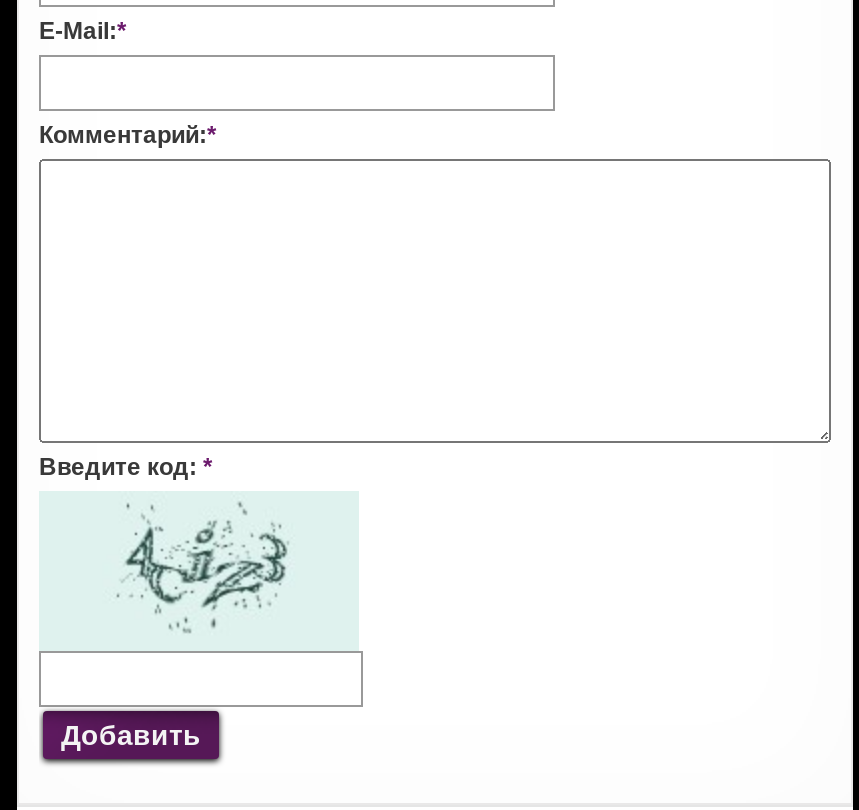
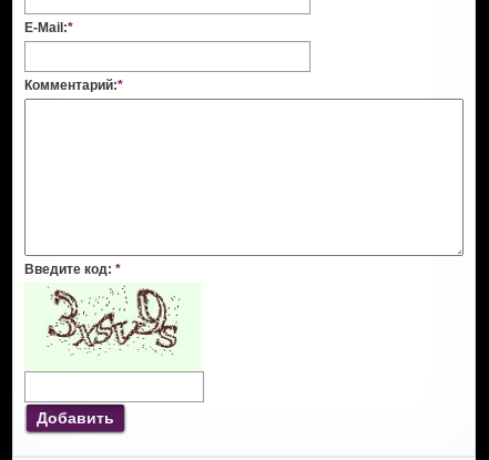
[83,503,315,635] [image] -> [47,286,180,360] [image]

